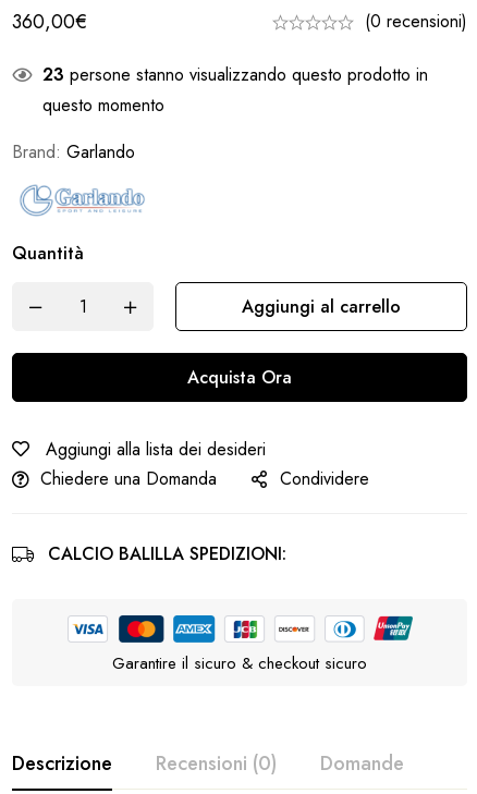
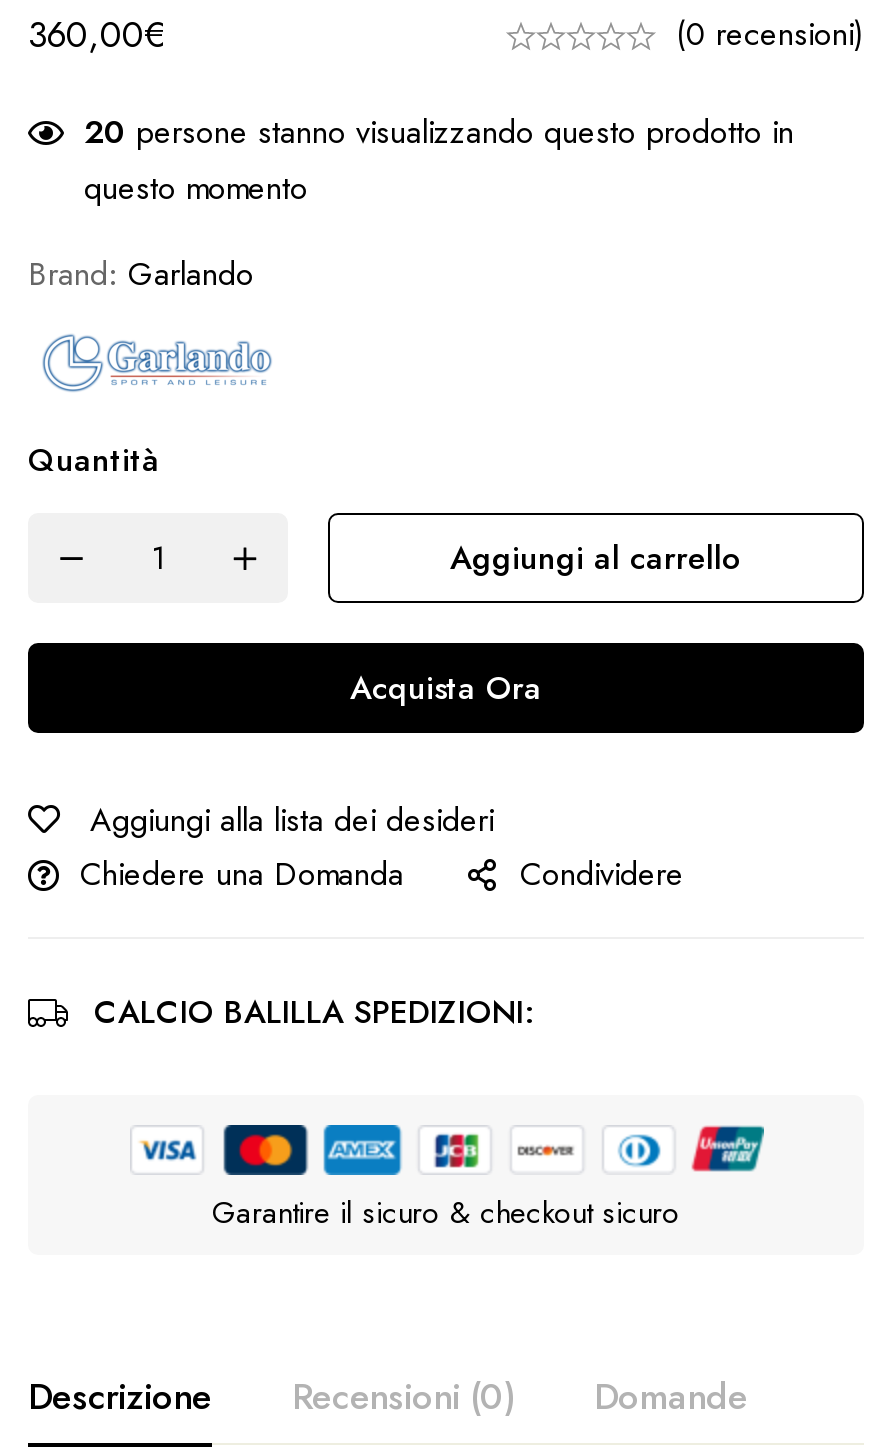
[42,62,428,87] 23 persone stanno visualizzando questo prodotto in -> [84,109,794,155] 20 persone stanno visualizzando questo prodotto in

